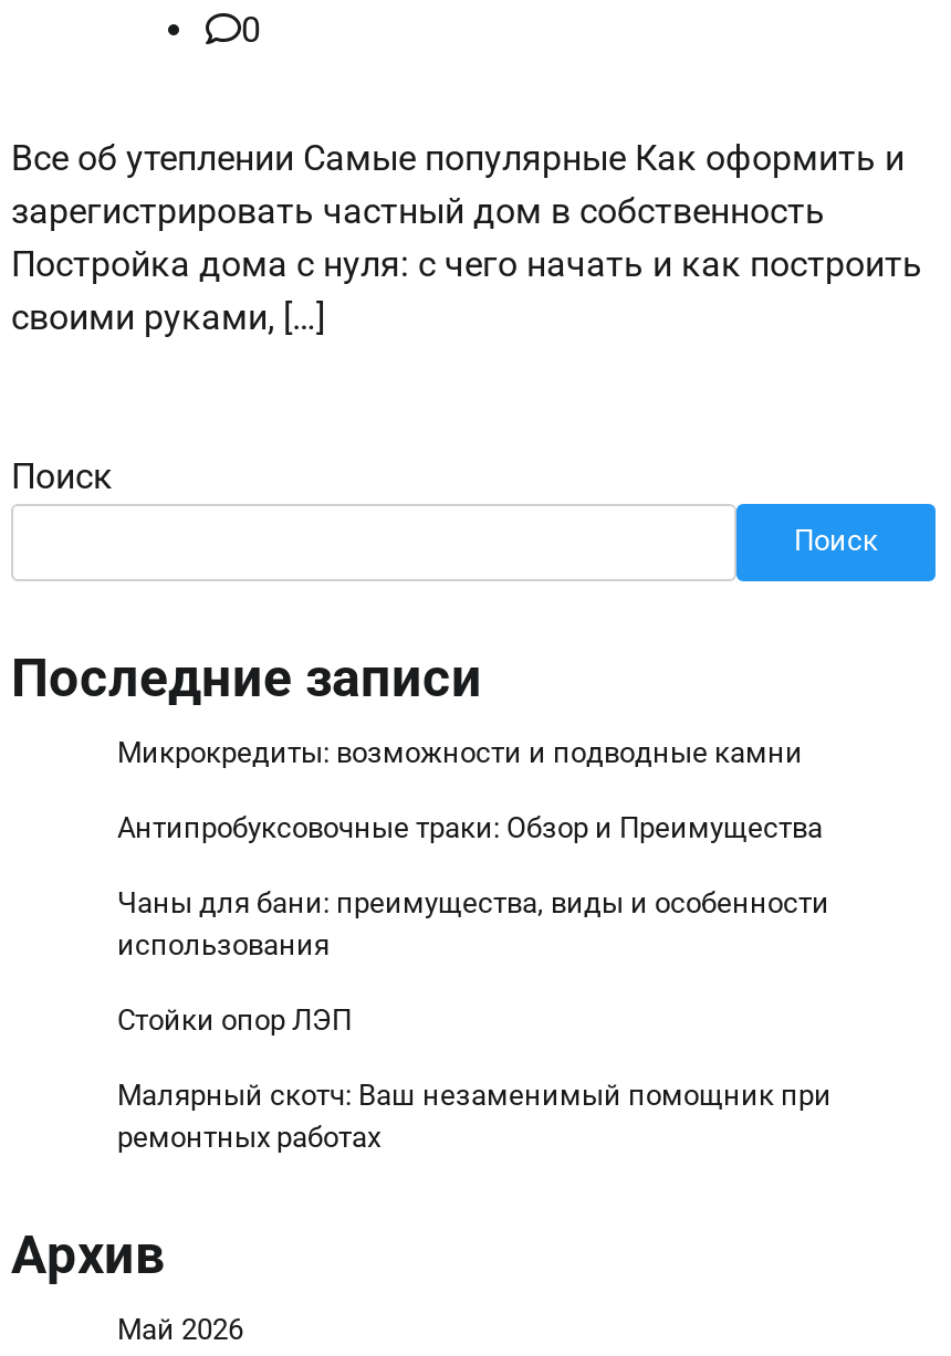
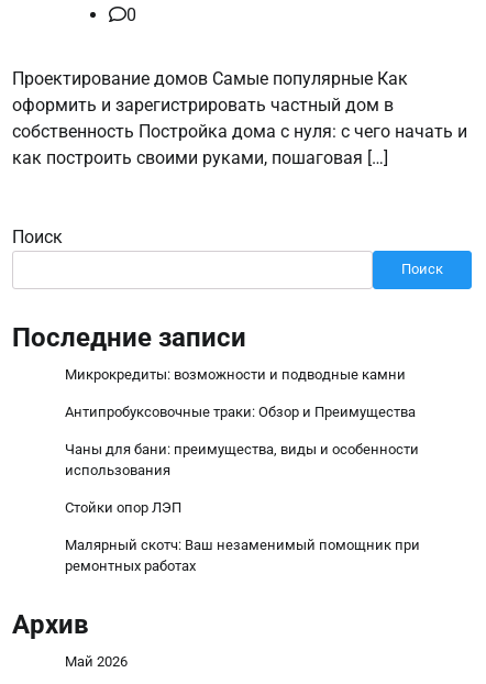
[11,137,922,338] Все об утеплении Самые популярные Как оформить и | зарегистрировать частный дом в собственность | Постройка дома с нуля: с чего начать и как построить | своими руками, […] -> [12,68,467,168] Проектирование домов Самые популярные Как | оформить и зарегистрировать частный дом в | собственность Постройка дома с нуля: с чего начать и | как построить своими руками, пошаговая […]

